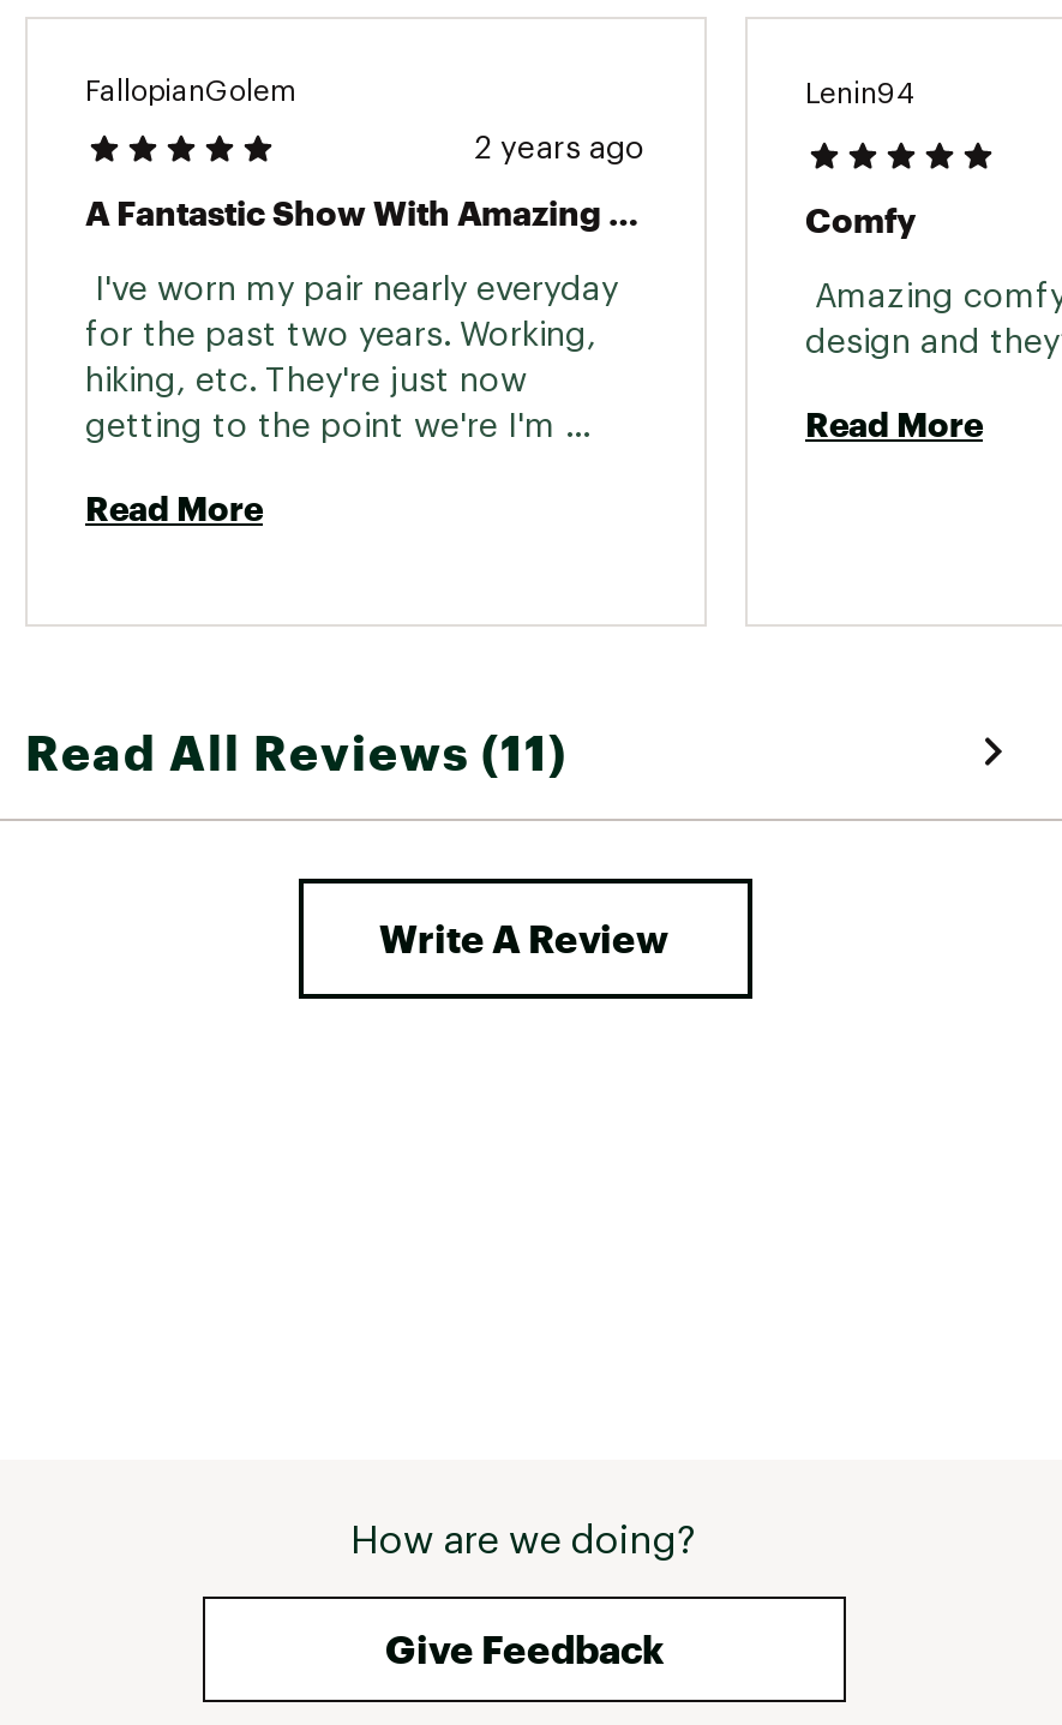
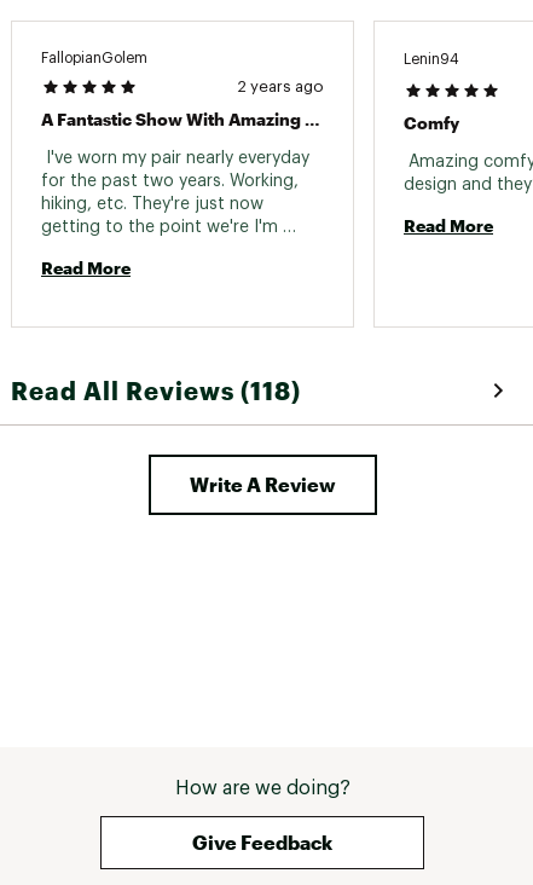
[25,722,568,780] Read All Reviews (11) -> [11,376,301,405] Read All Reviews (118)

